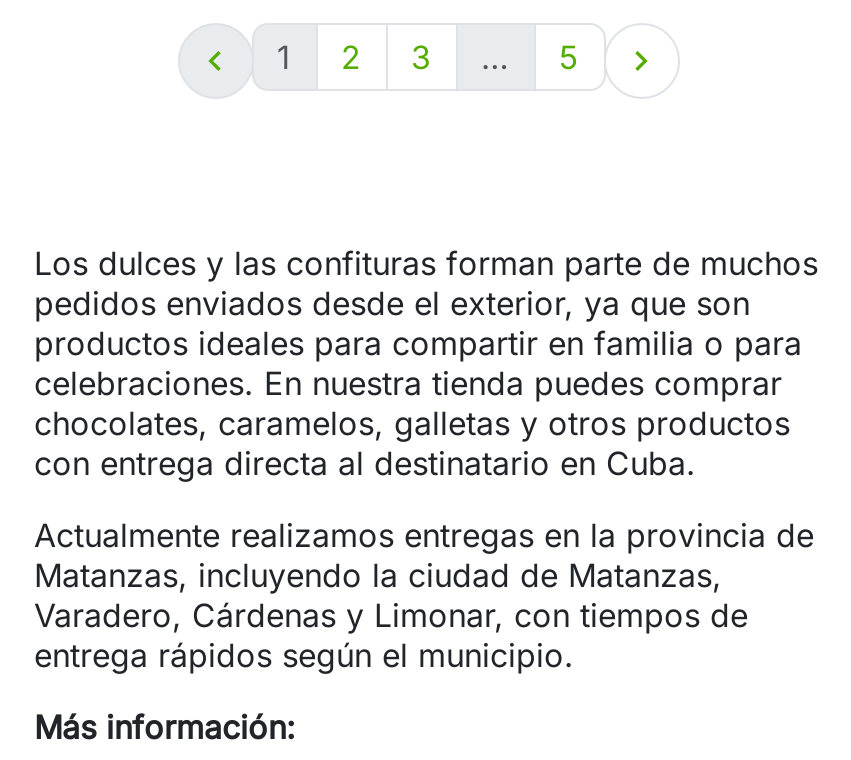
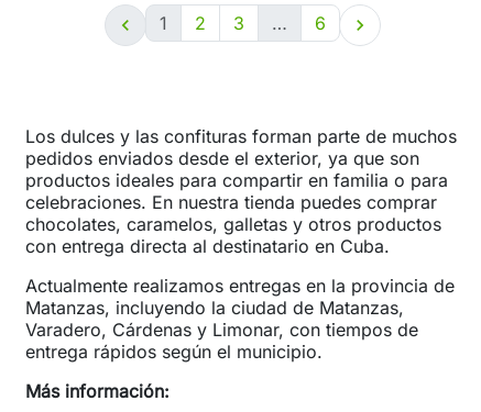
[559,37,579,77] 5 -> [314,12,325,34] 6

